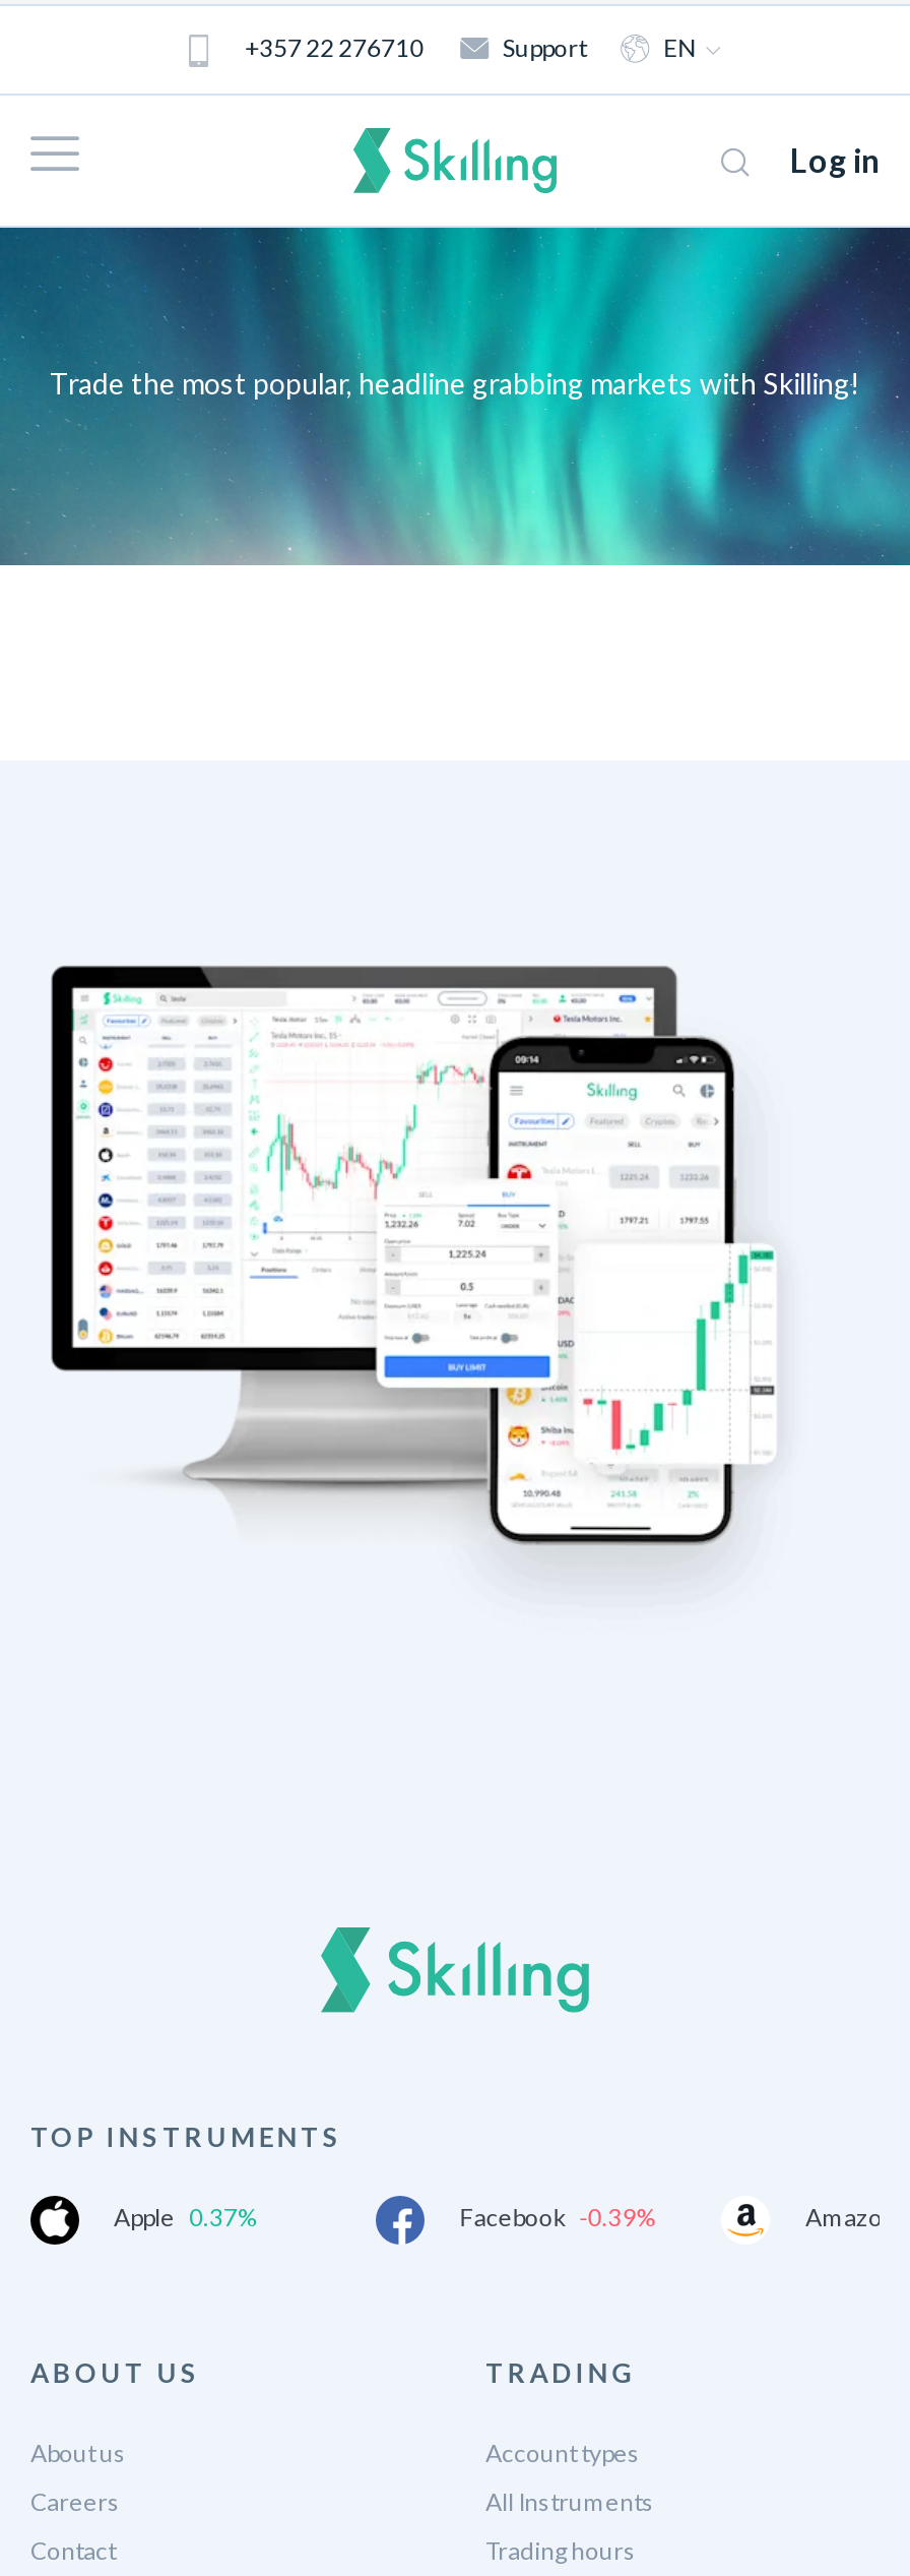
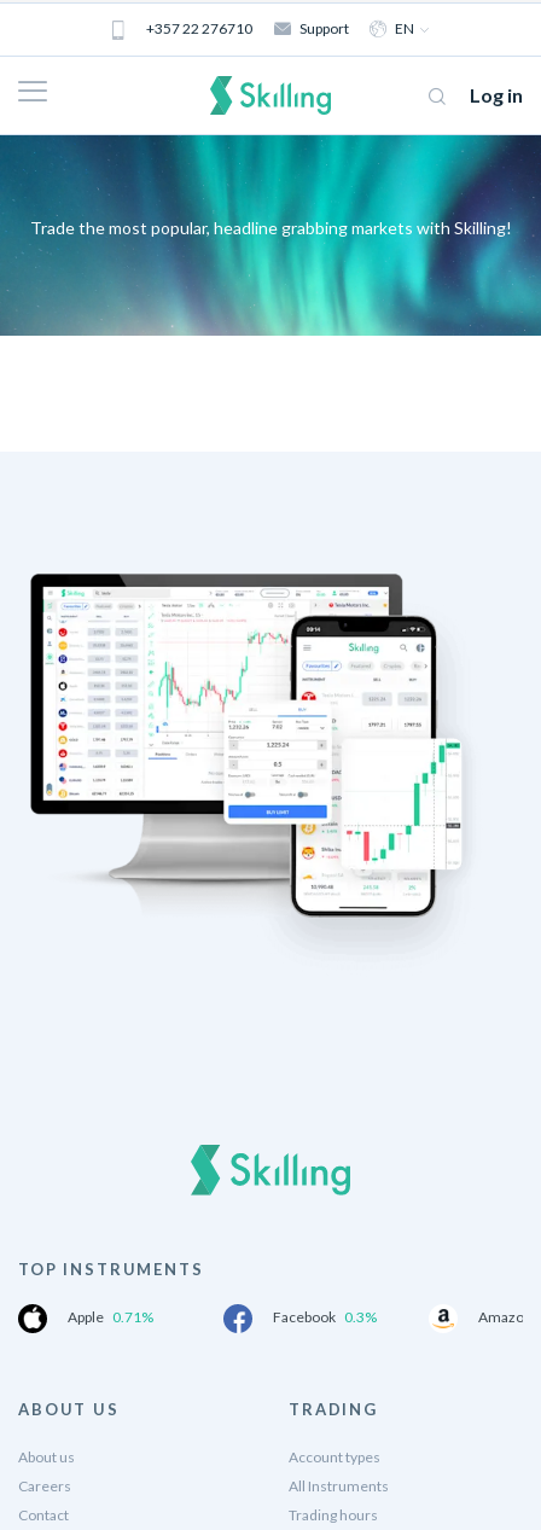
[114,2203,258,2233] Apple 0.37% -> [68,1308,153,1326] Apple 0.71%
[459,2203,656,2233] Facebook -0.39% -> [273,1308,377,1326] Facebook 0.3%

